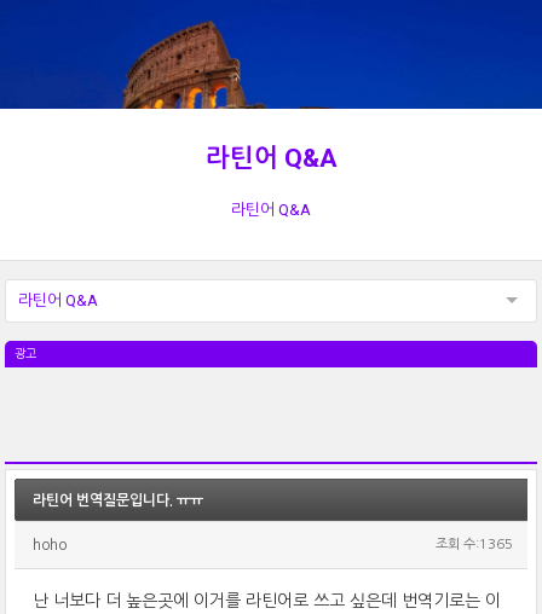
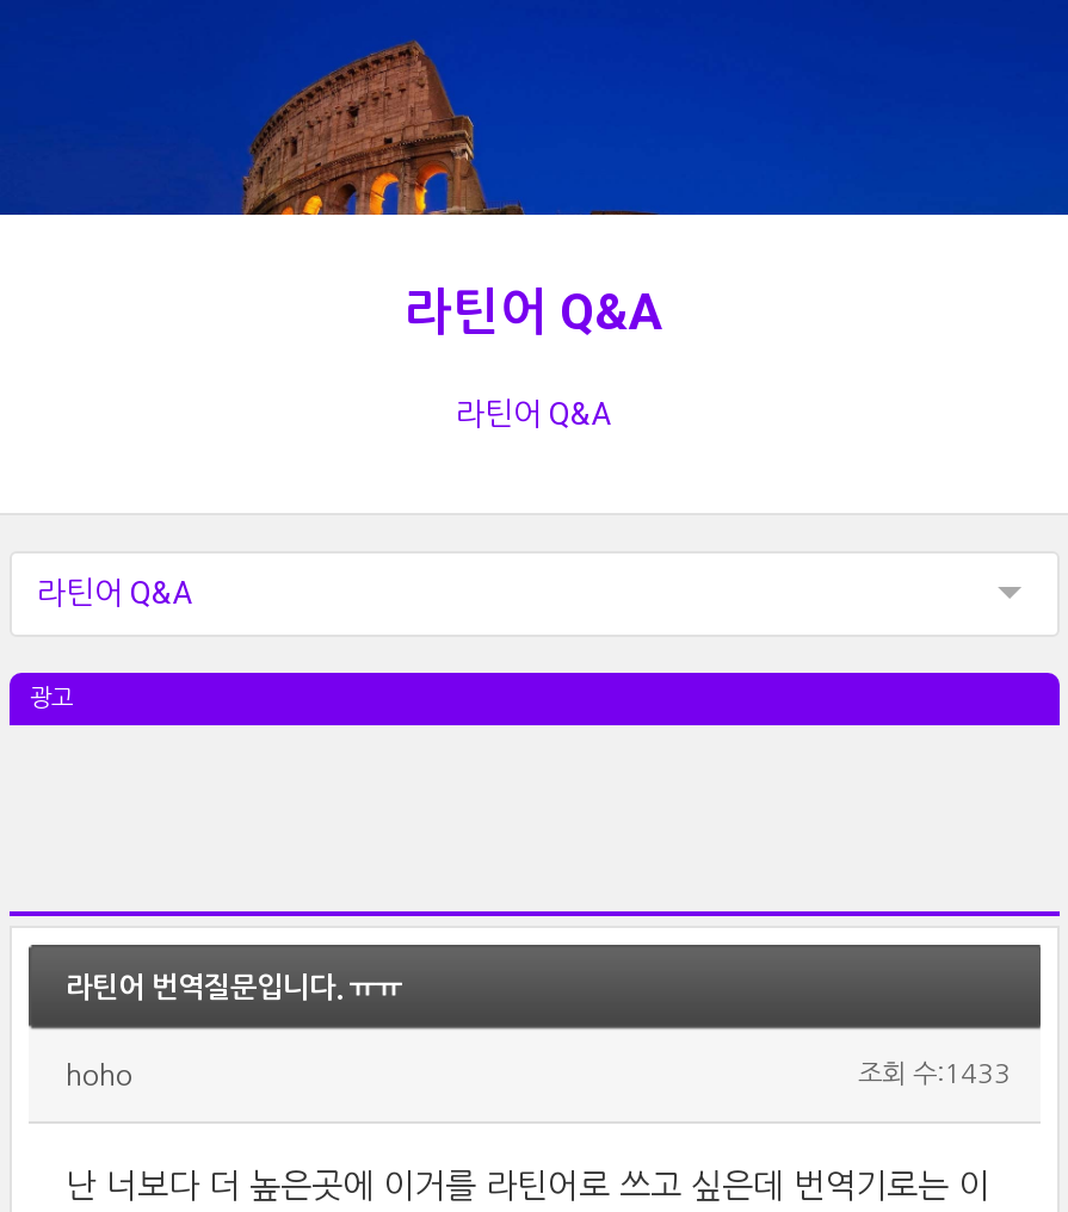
[435,537,512,551] 조회 수:1365 -> [858,1061,1011,1087] 조회 수:1433

